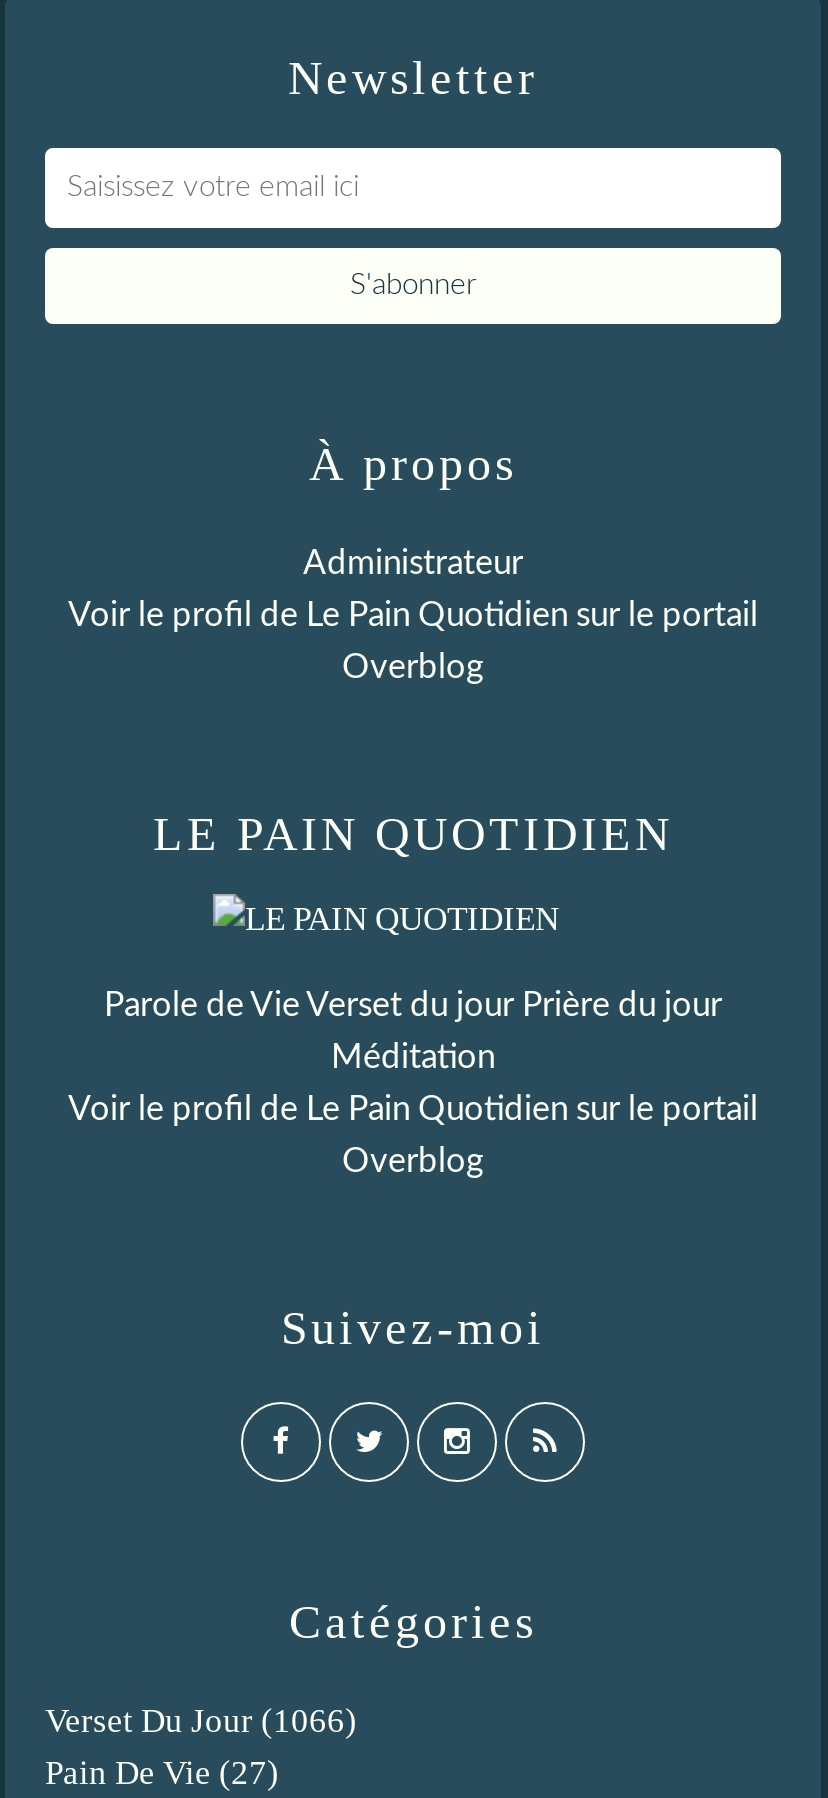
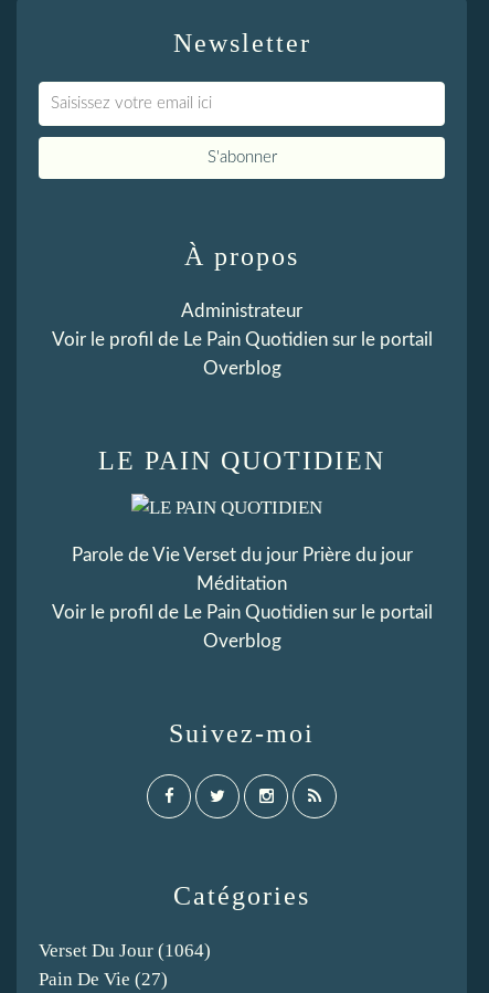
[45,1702,357,1740] Verset Du Jour (1066) -> [39,940,211,961] Verset Du Jour (1064)

